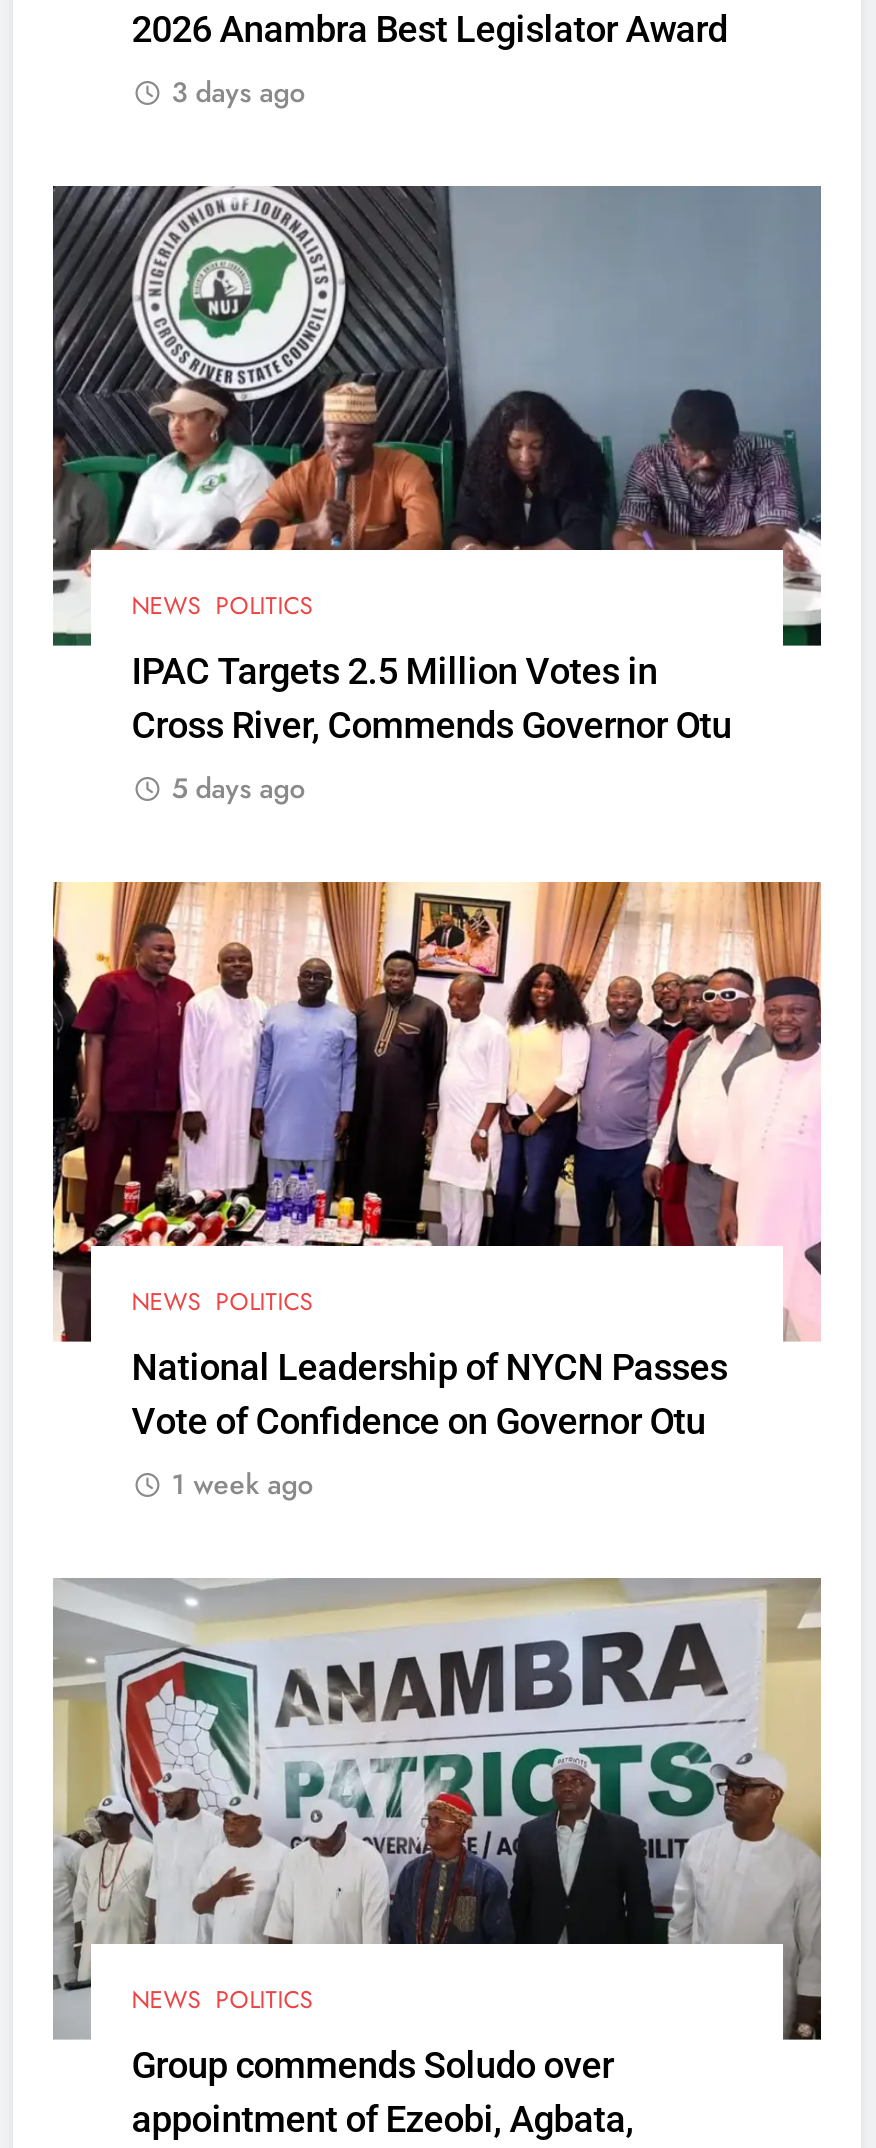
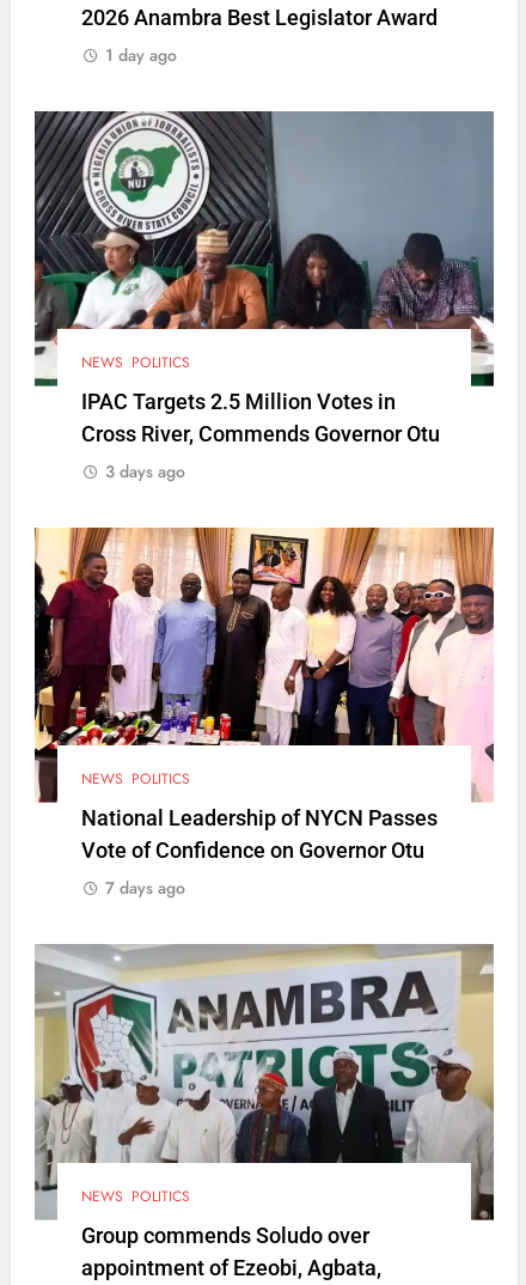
[171,71,305,111] 3 days ago -> [105,42,177,66] 1 day ago
[171,768,305,808] 5 days ago -> [105,459,186,483] 3 days ago
[171,1465,313,1505] 1 week ago -> [105,876,186,900] 7 days ago

